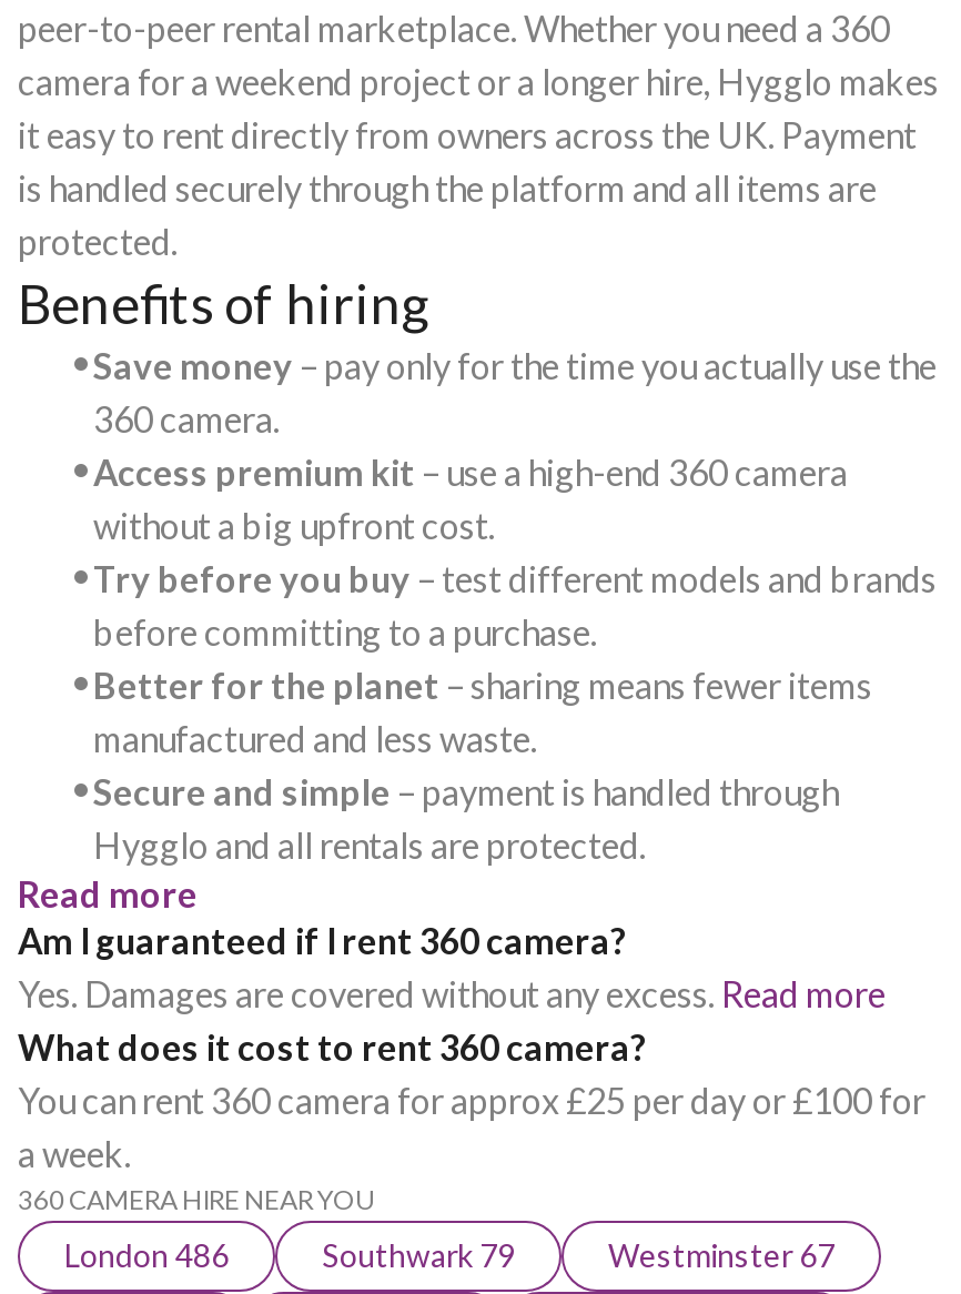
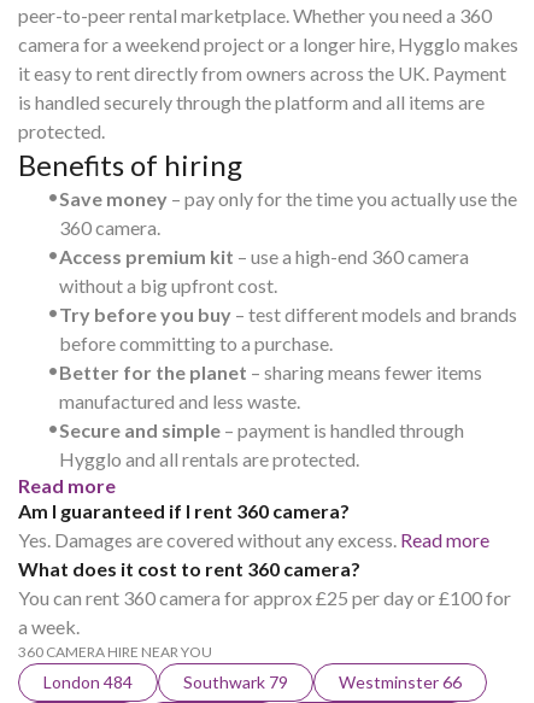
[64,1236,229,1274] London 486 -> [43,672,133,692] London 484
[608,1236,834,1274] Westminster 67 -> [339,672,462,692] Westminster 66

